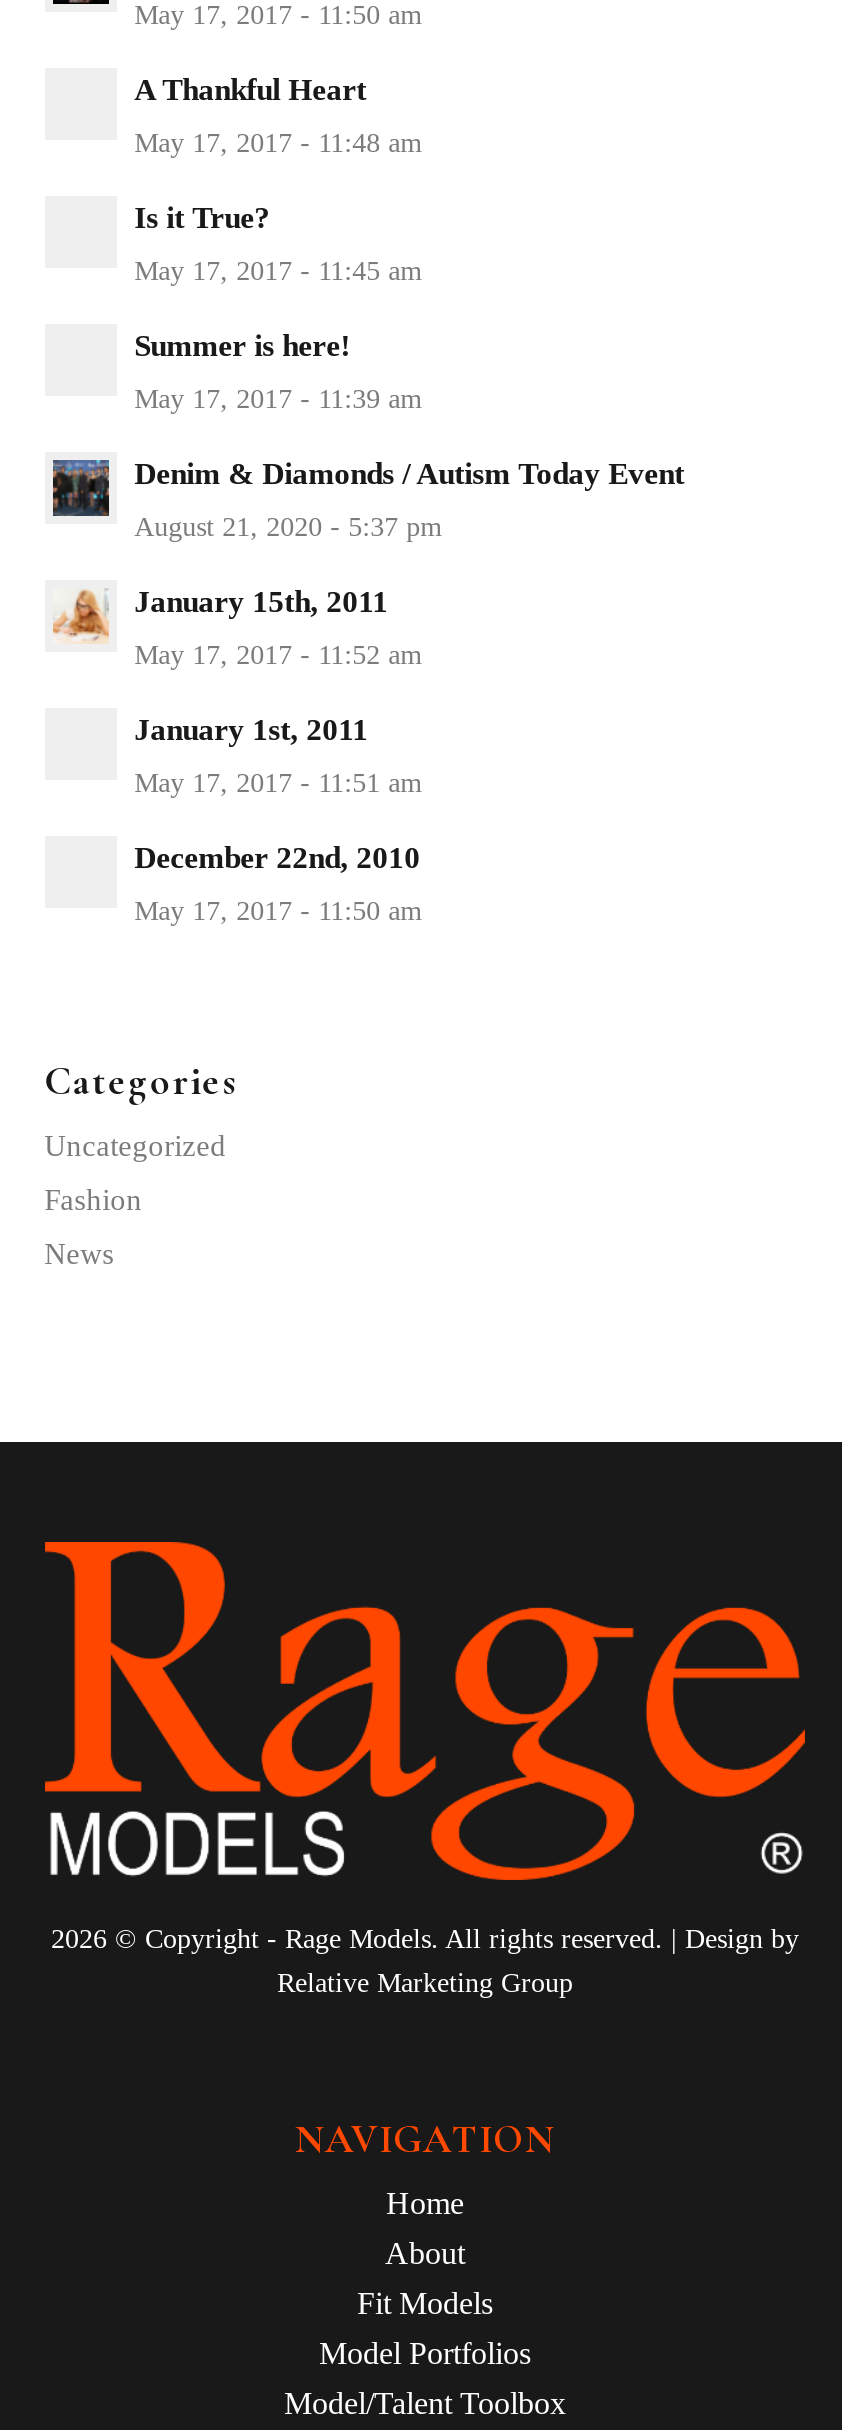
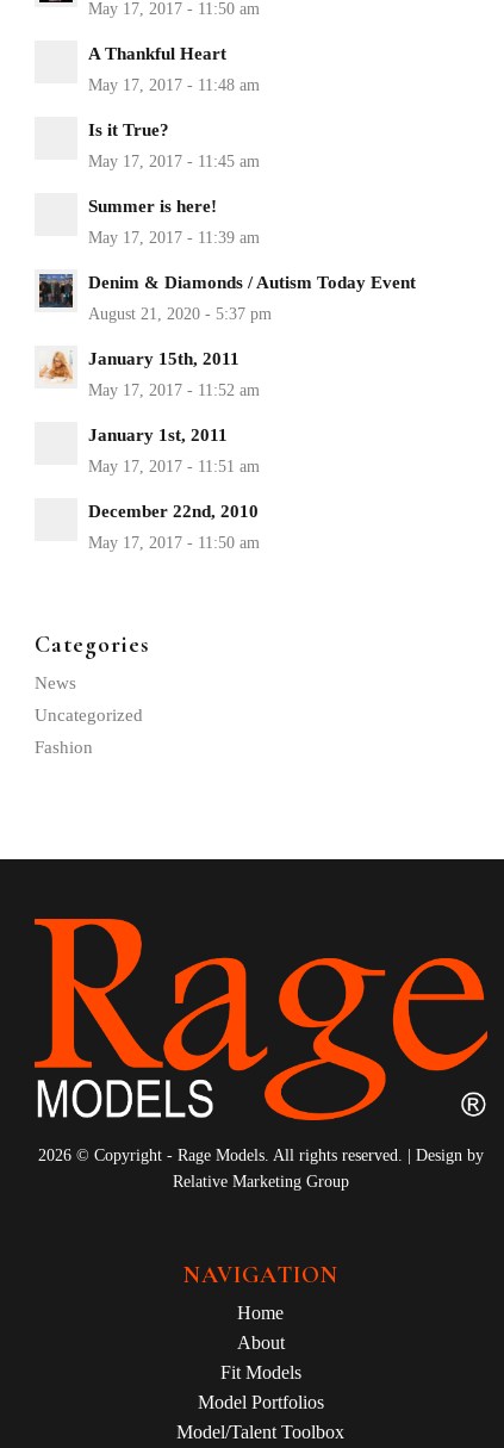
moved [44,1129,226,1215] -> [34,705,143,756]: Uncategorized | Fashion
moved [44,1237,114,1269] -> [34,673,76,692]: News

